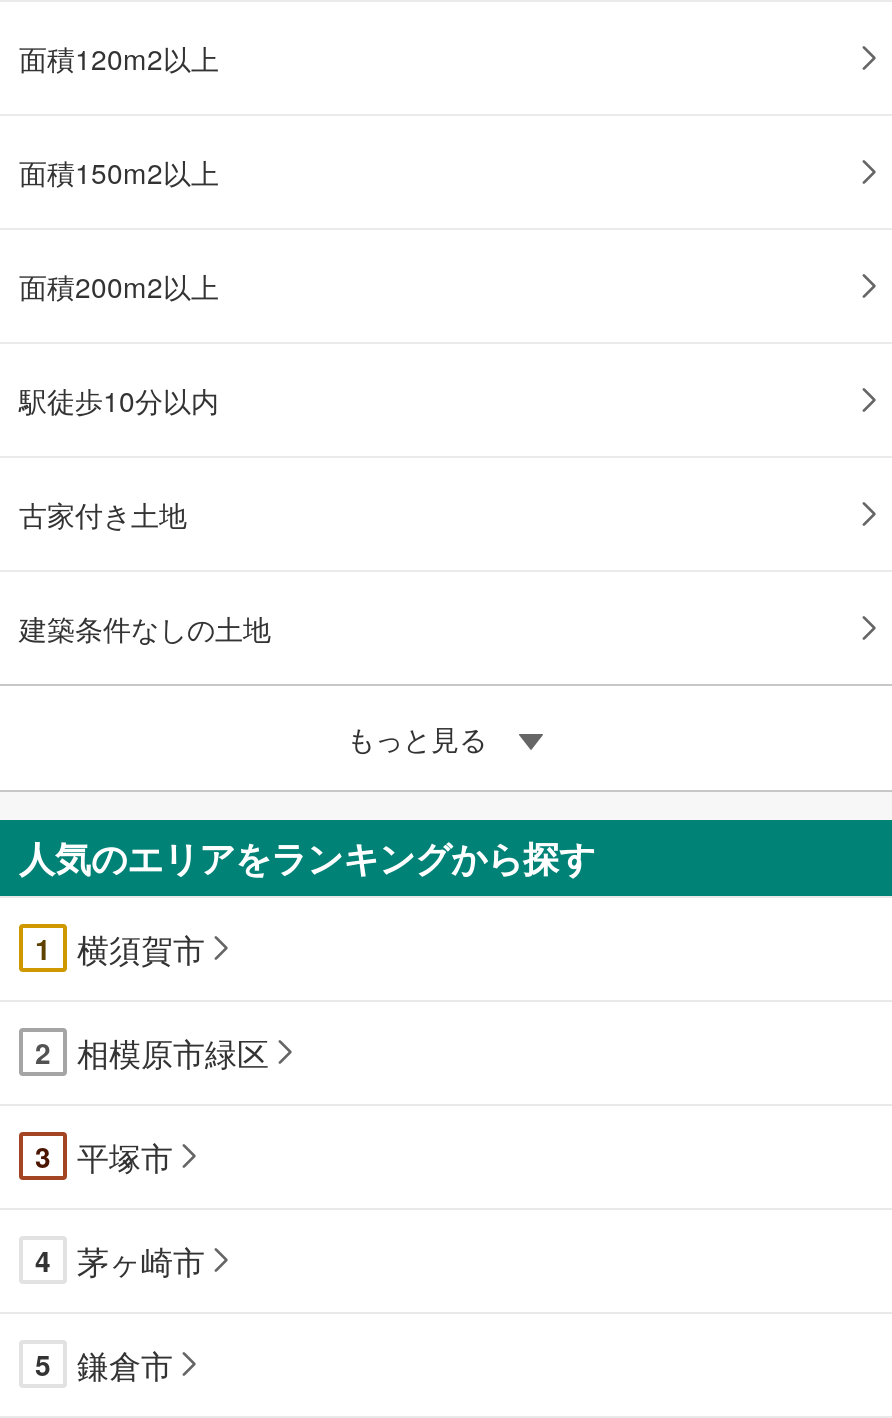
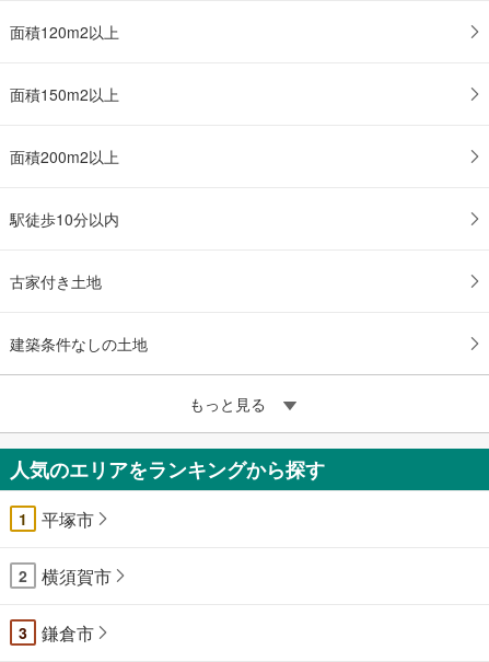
[35,926,269,1177] 横須賀市 | 2 | 相模原市緑区 | 3 -> none
[35,1241,51,1281] 4 -> [19,565,27,587] 2
[77,1238,205,1284] 茅ヶ崎市 -> [42,563,112,588] 横須賀市
[35,1342,173,1388] 5 鎌倉市 -> [19,620,94,645] 3 鎌倉市

